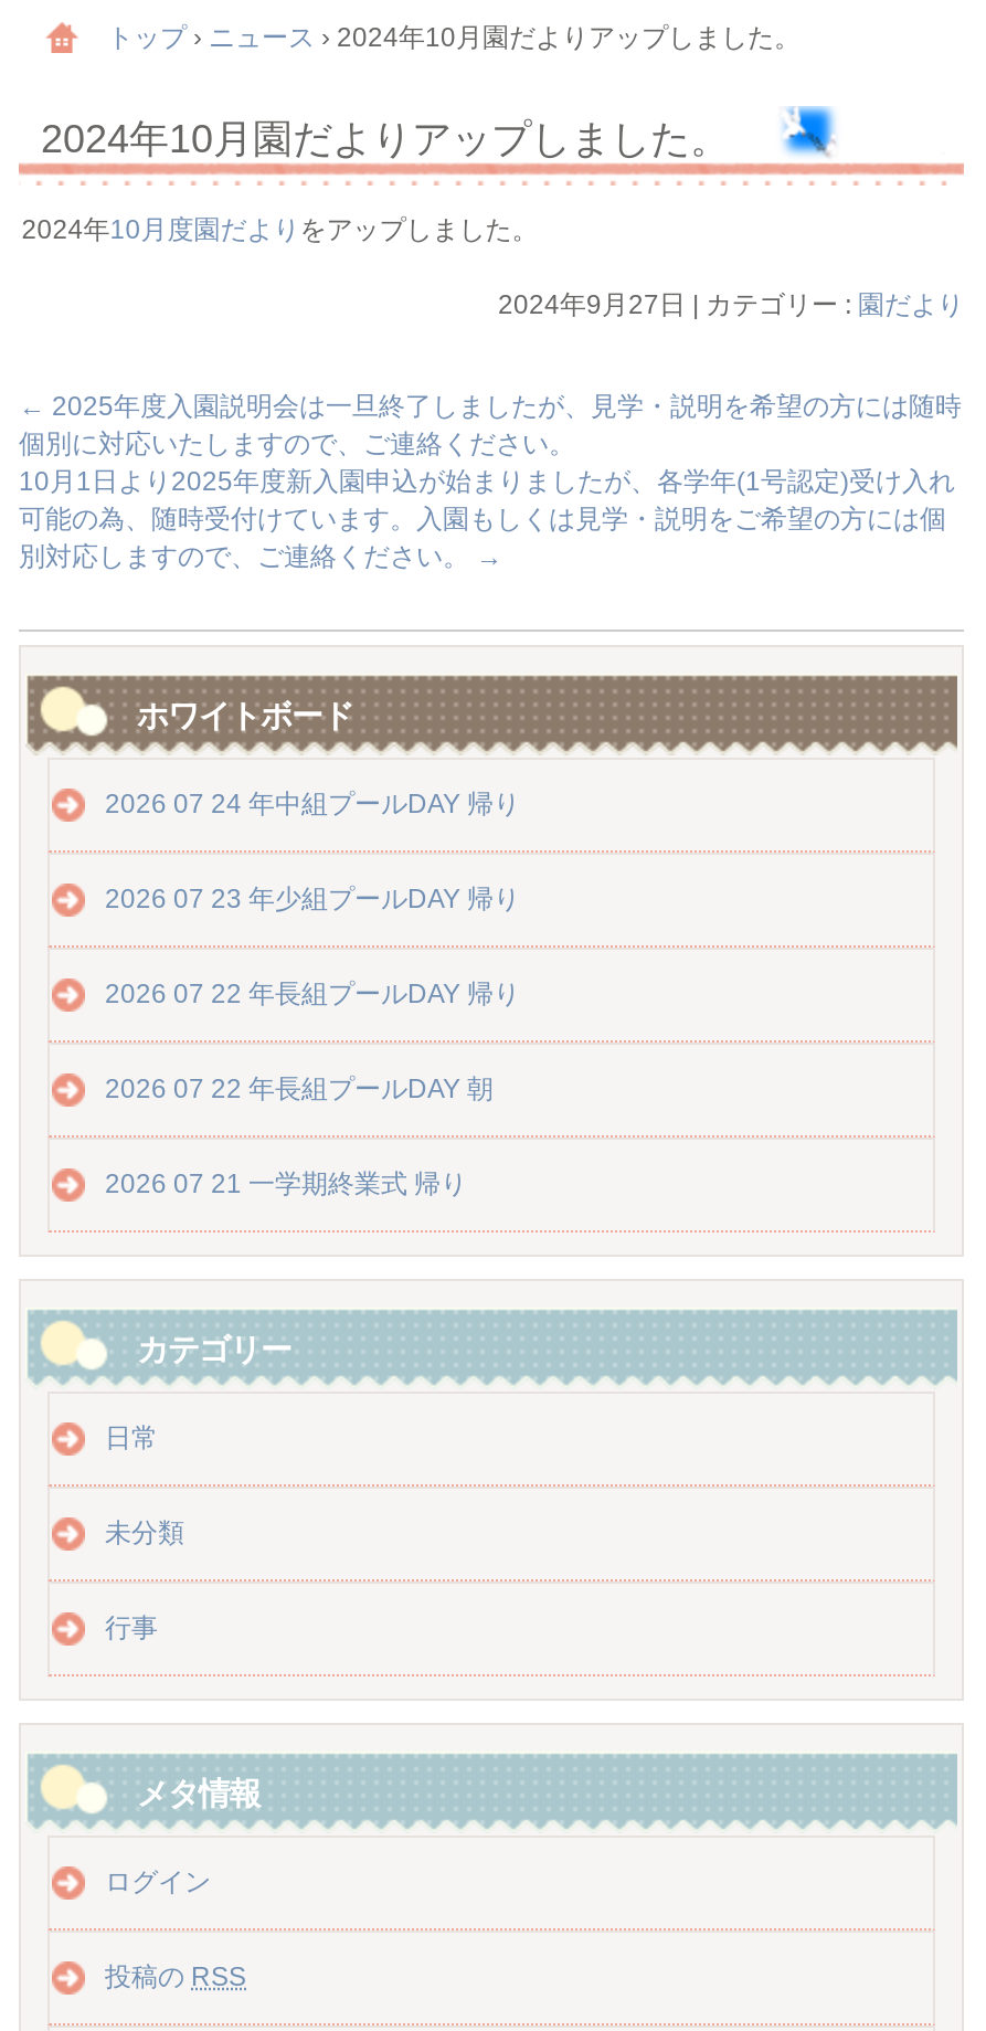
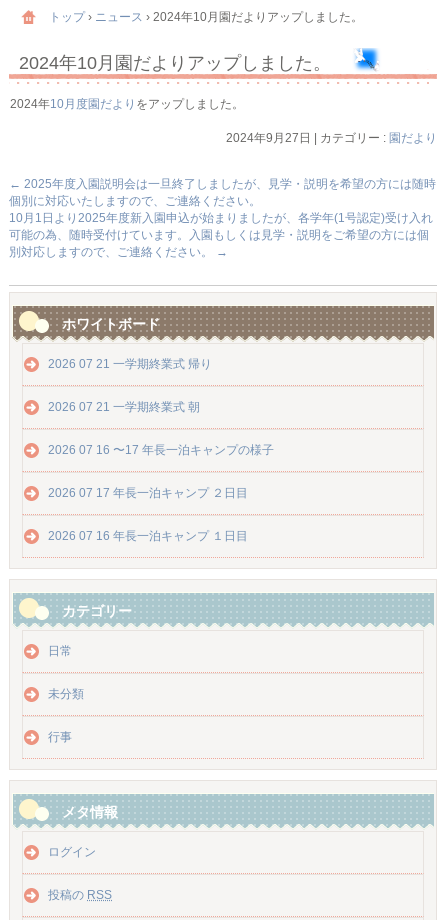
[105,788,520,1104] 2026 07 24 年中組プールDAY 帰り | 2026 07 23 年少組プールDAY 帰り | 2026 07 22 年長組プールDAY 帰り | 2026 07 22 年長組プールDAY 朝 -> none
moved [105,1168,467,1199] -> [48,357,212,371]: 2026 07 21 一学期終業式 帰り
none -> [48,400,274,543] 2026 07 21 一学期終業式 朝 | 2026 07 16 〜17 年長一泊キャンプの様子 | 2026 07 17 年長一泊キャンプ ２日目 | 2026 07 16 年長一泊キャンプ １日目

